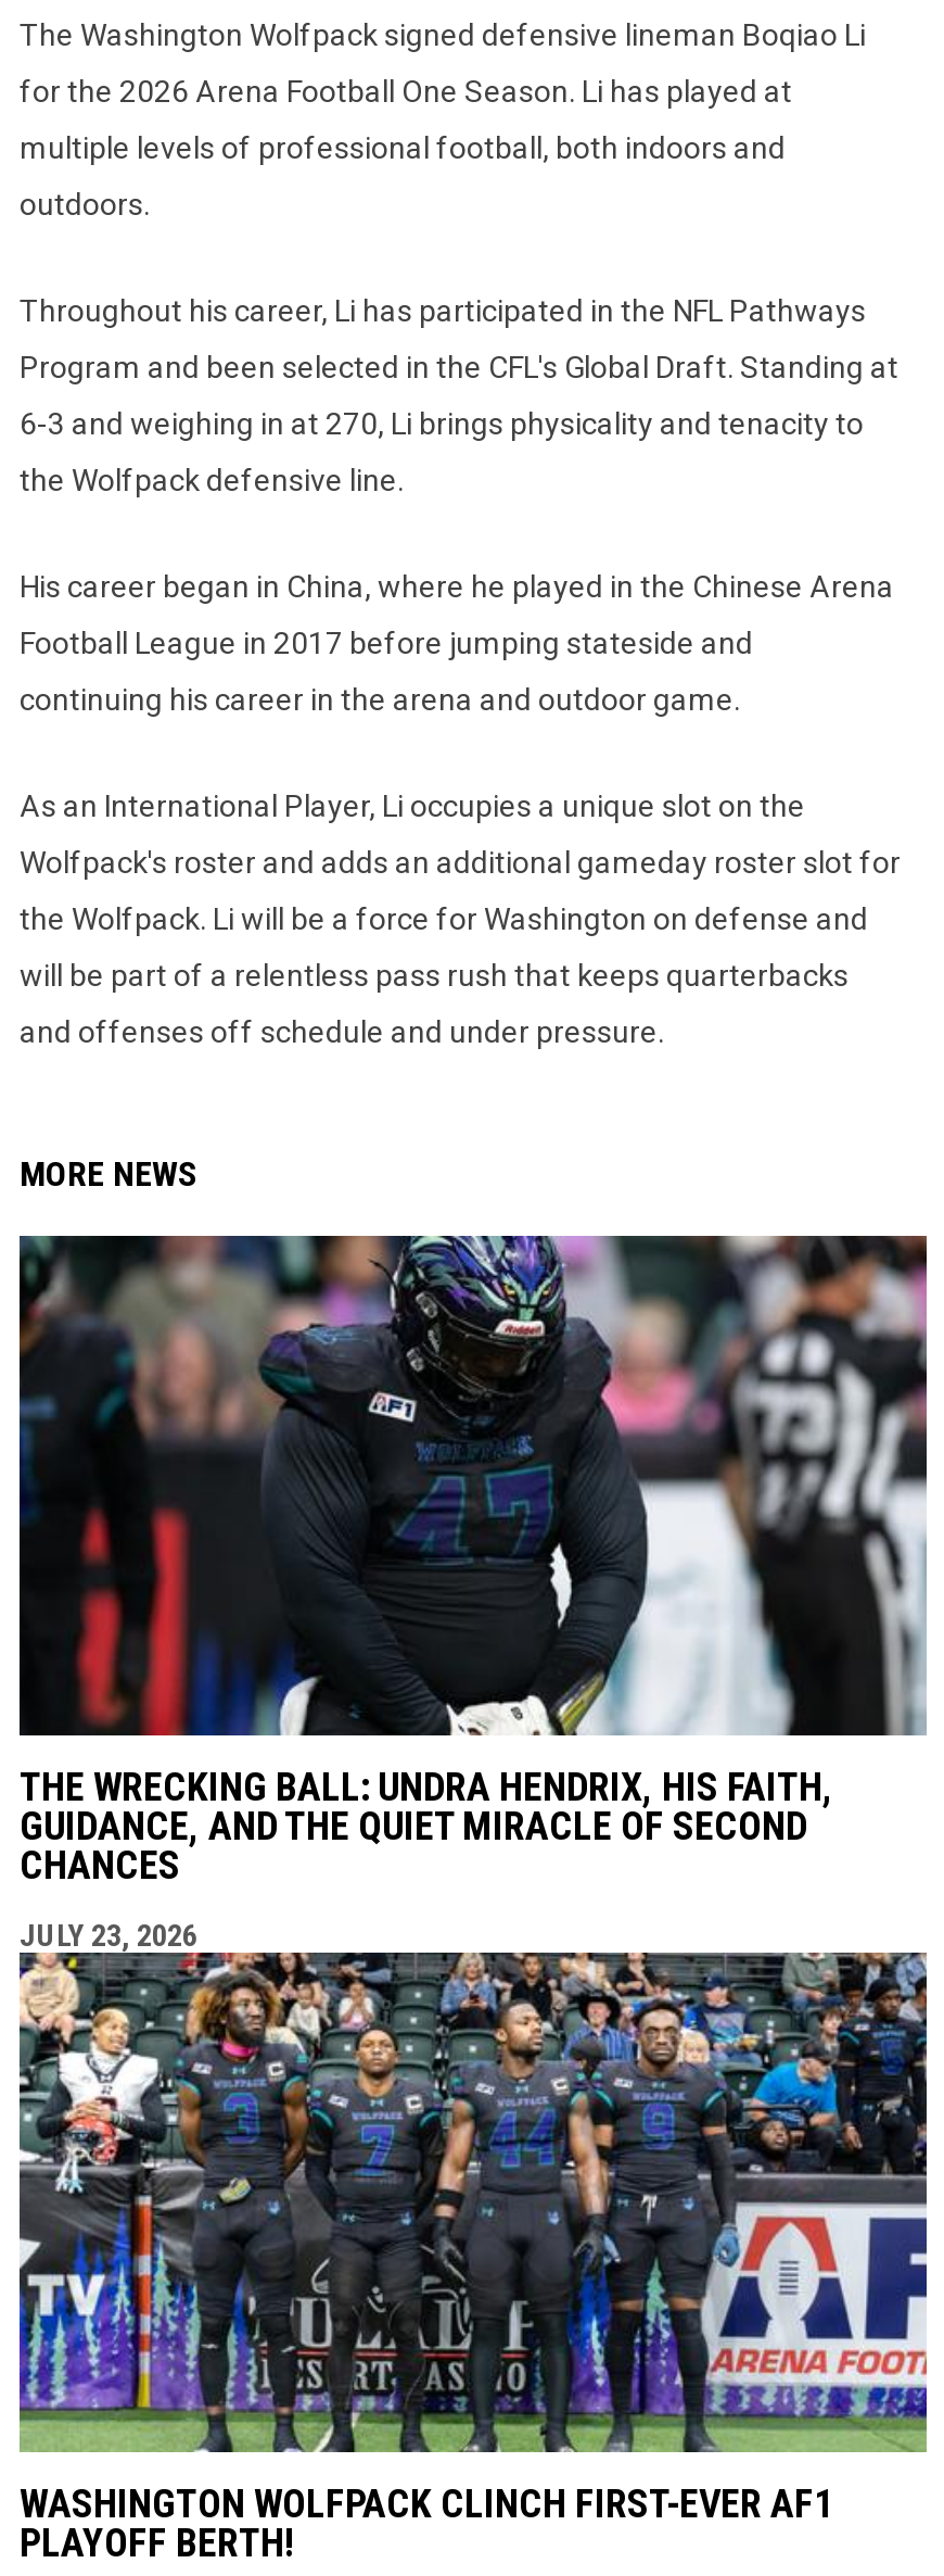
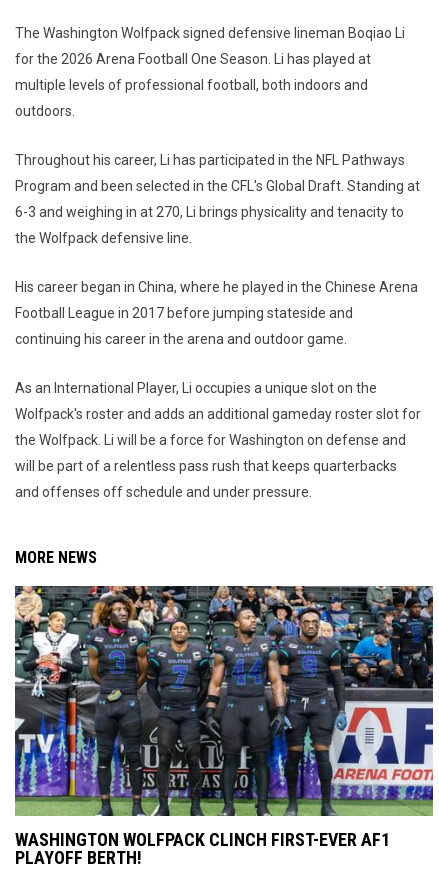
[17,1234,929,1953] [image] | THE WRECKING BALL: UNDRA HENDRIX, HIS FAITH, | GUIDANCE, AND THE QUIET MIRACLE OF SECOND | CHANCES | JULY 23, 2026 -> none

